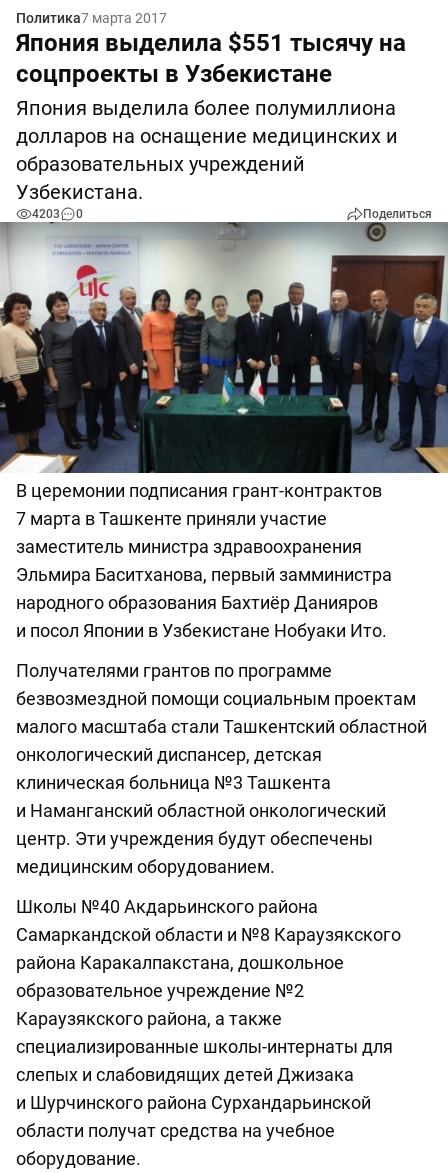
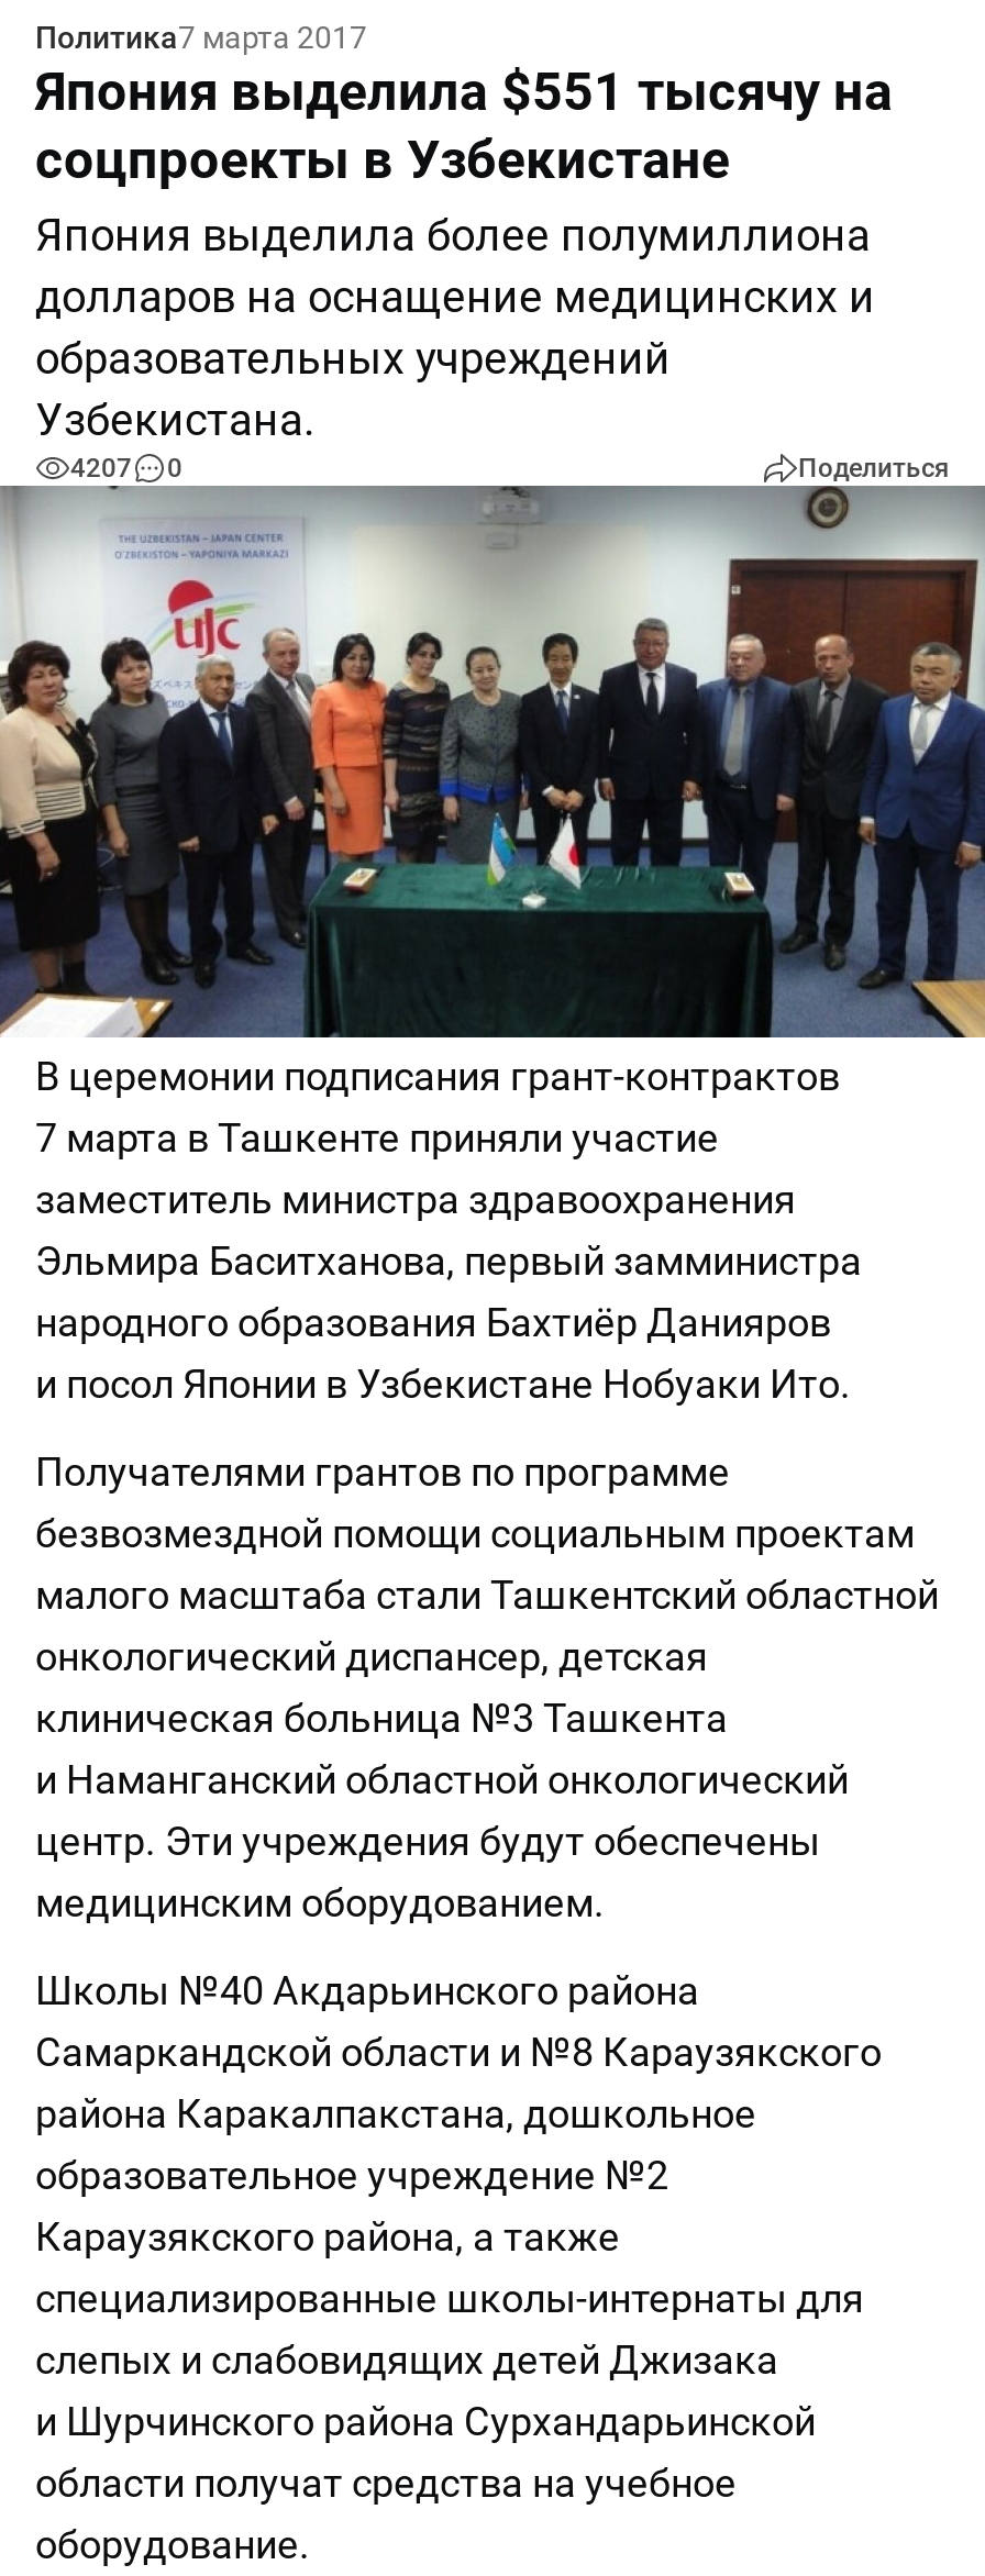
[32,207,83,221] 4203 0 -> [70,453,182,484] 4207 0

